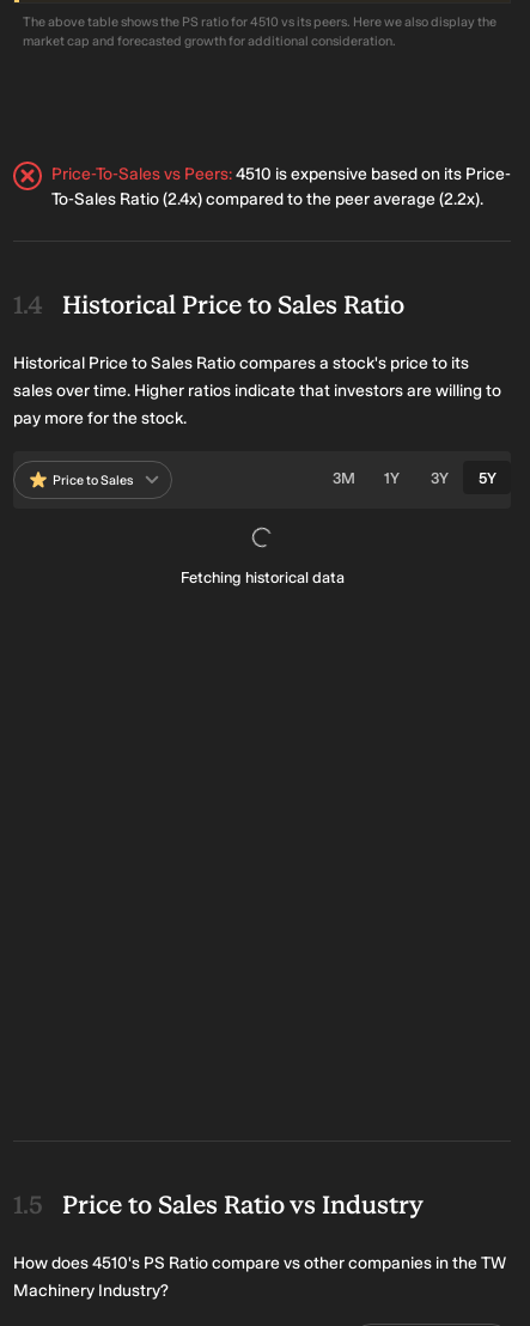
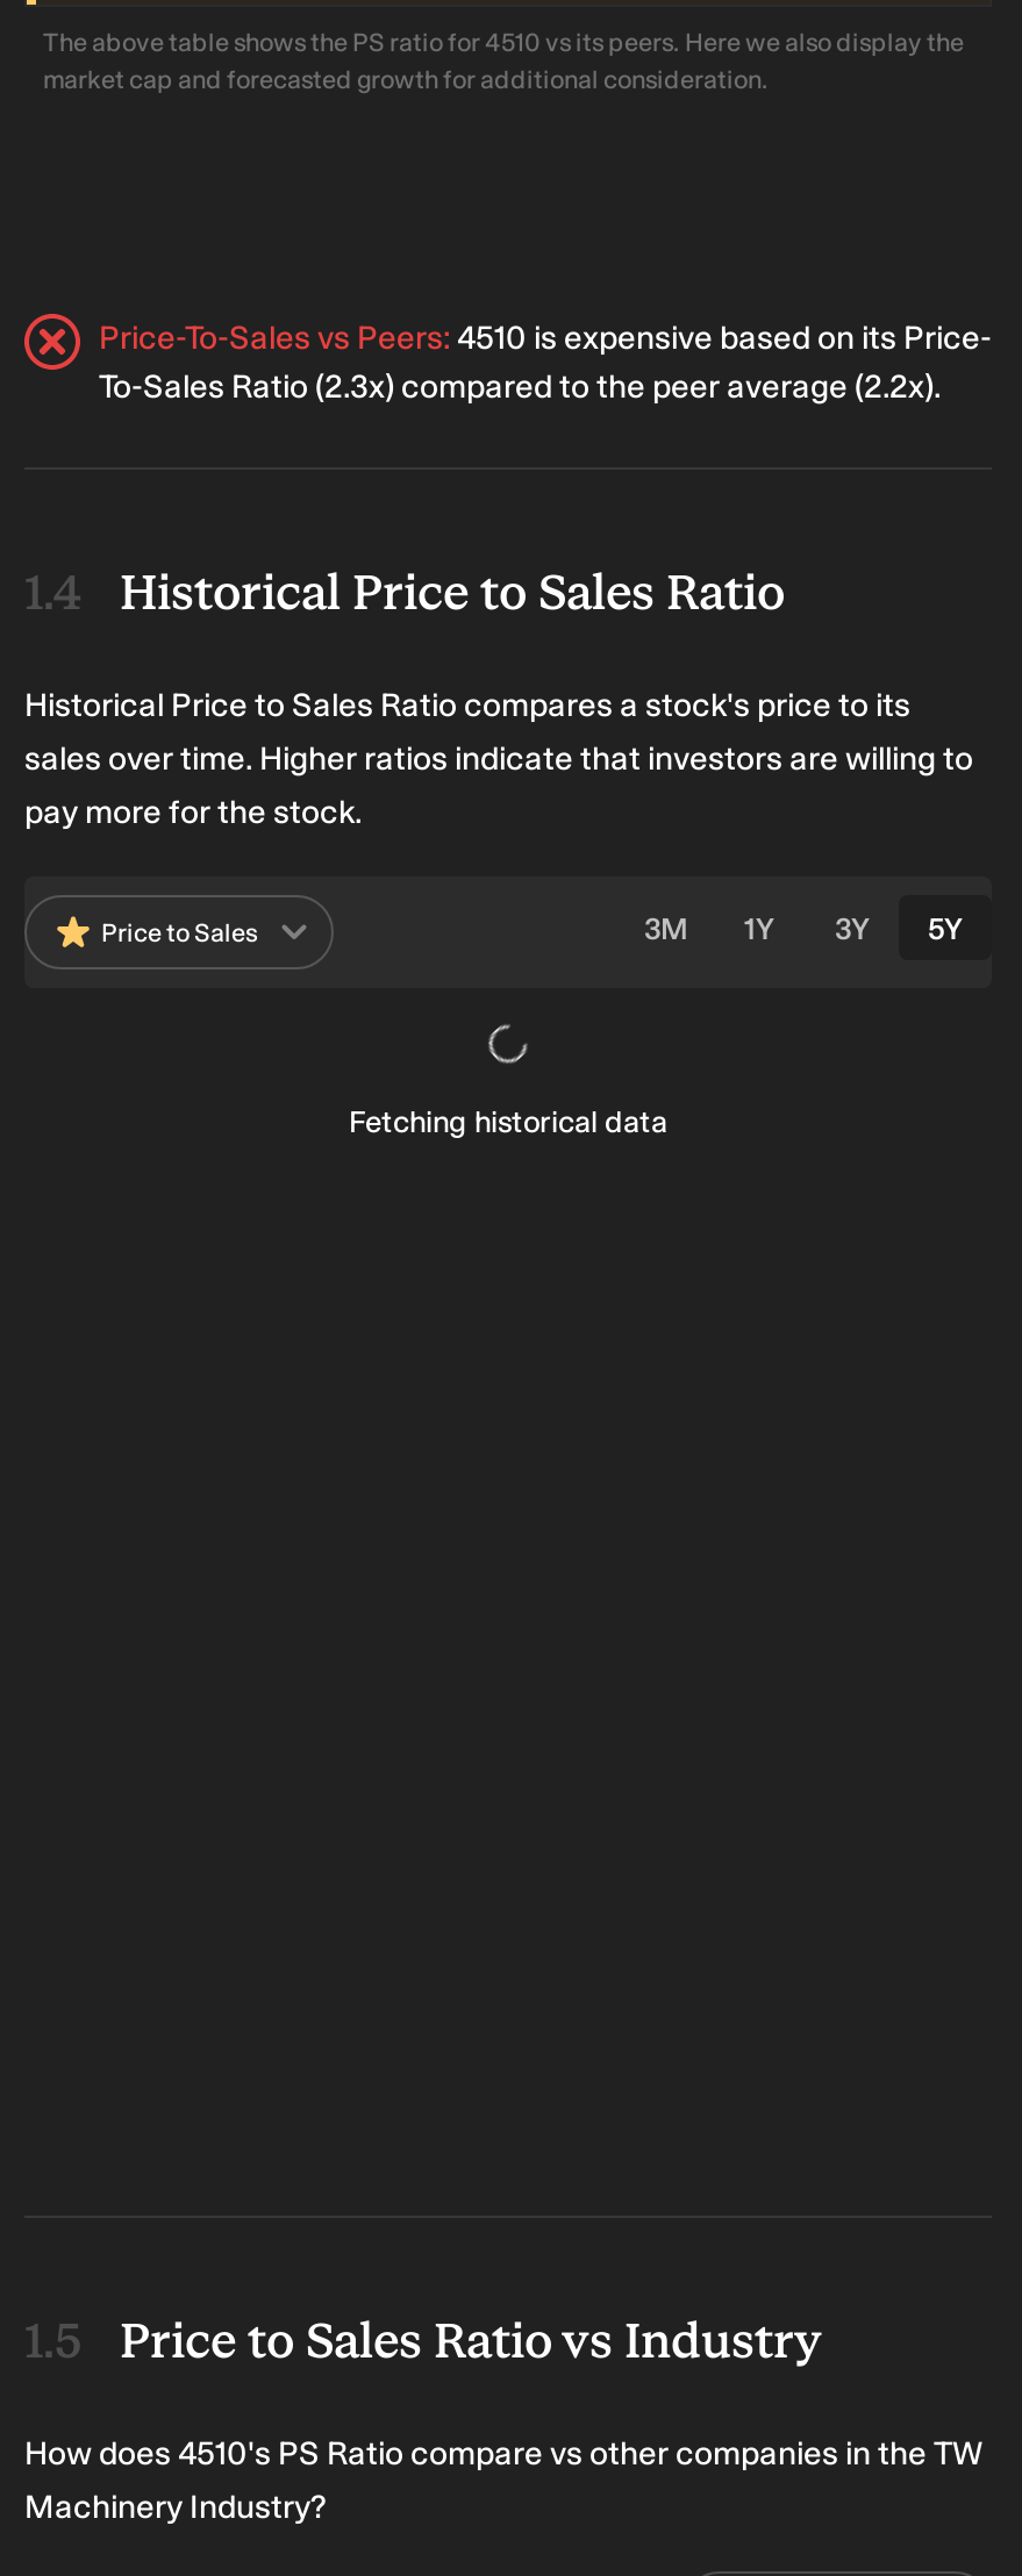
[51,189,483,209] To-Sales Ratio (2.4x) compared to the peer average (2.2x). -> [99,367,941,407] To-Sales Ratio (2.3x) compared to the peer average (2.2x).

